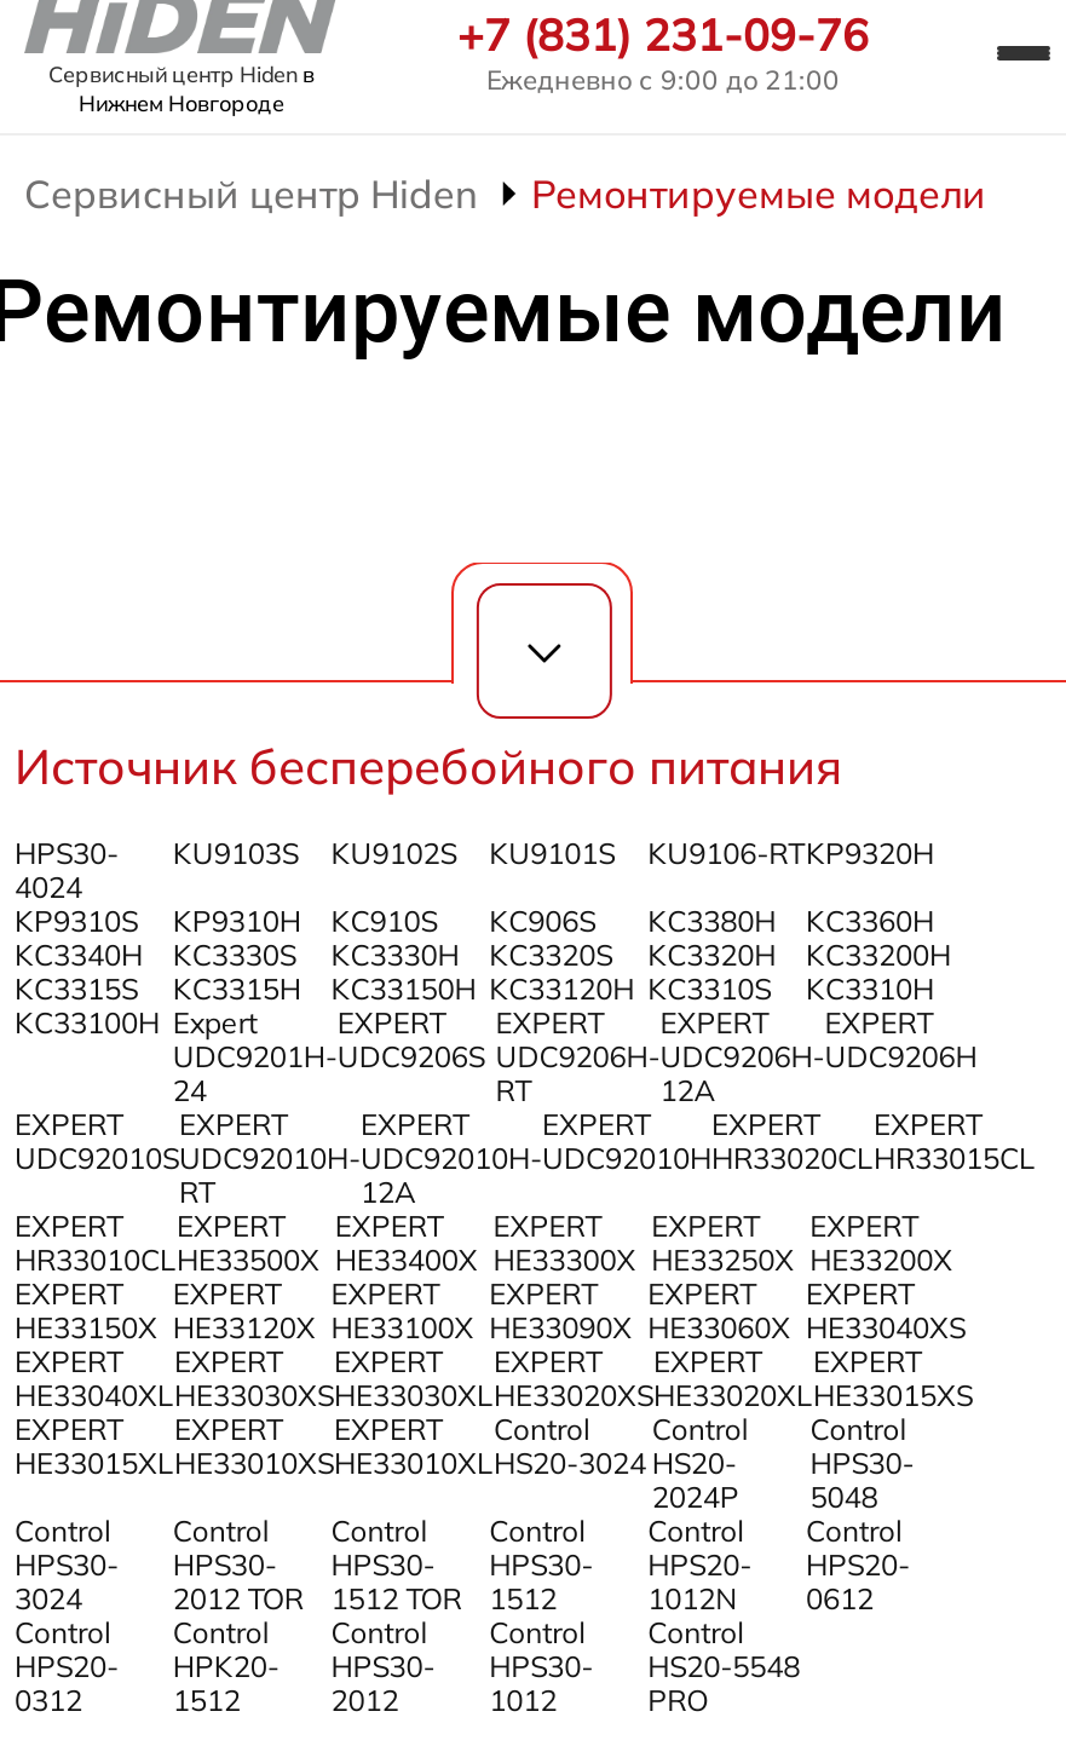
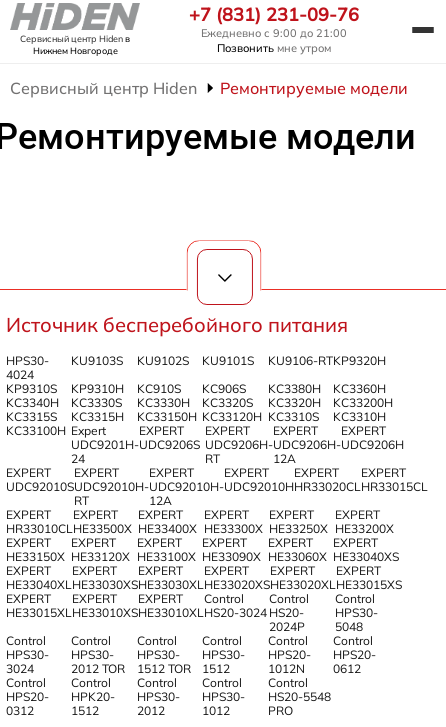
none -> [217,41,331,55] Позвонить мне утром

